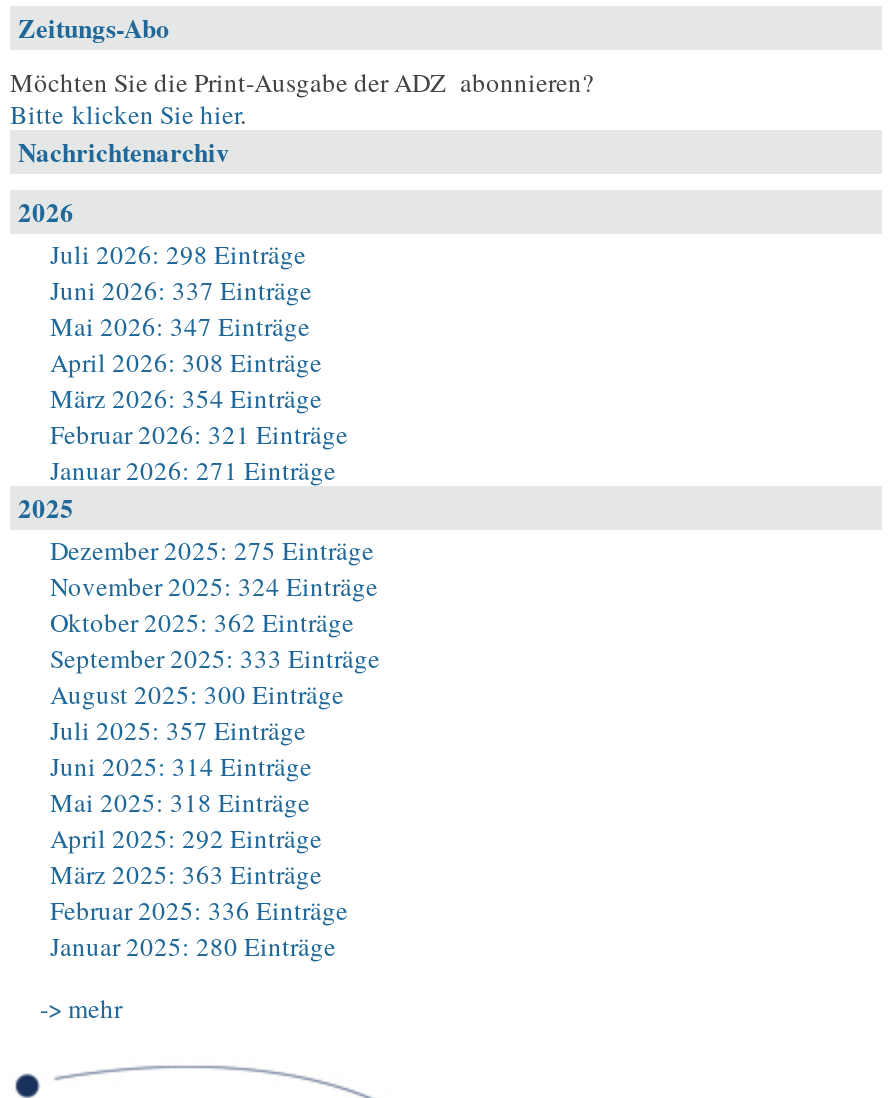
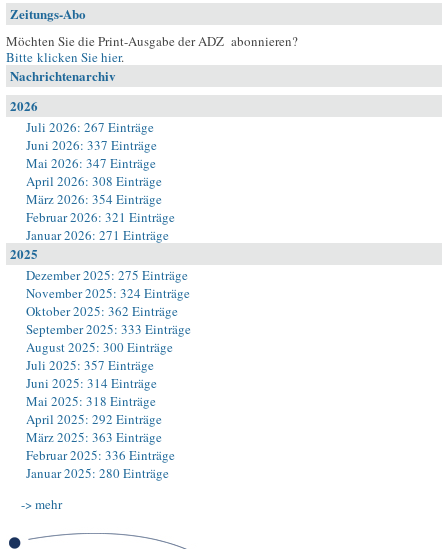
[50,236,306,272] Juli 2026: 298 Einträge -> [26,118,154,136] Juli 2026: 267 Einträge

